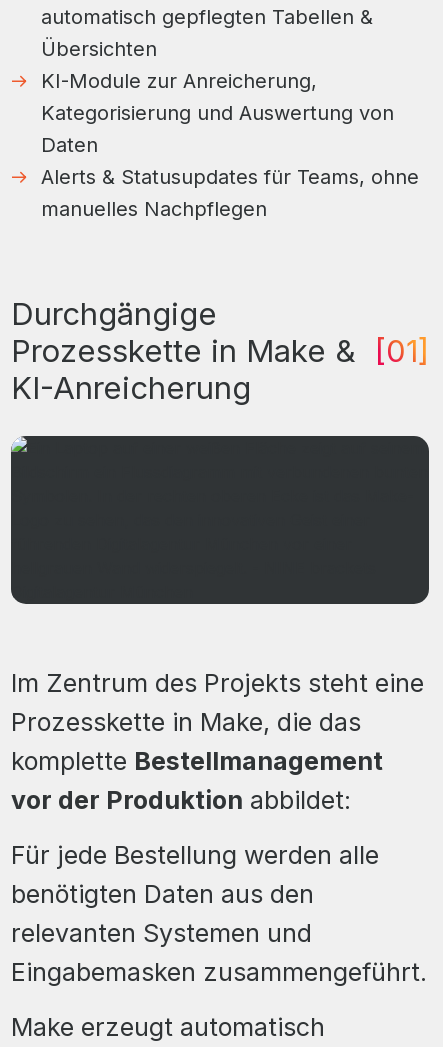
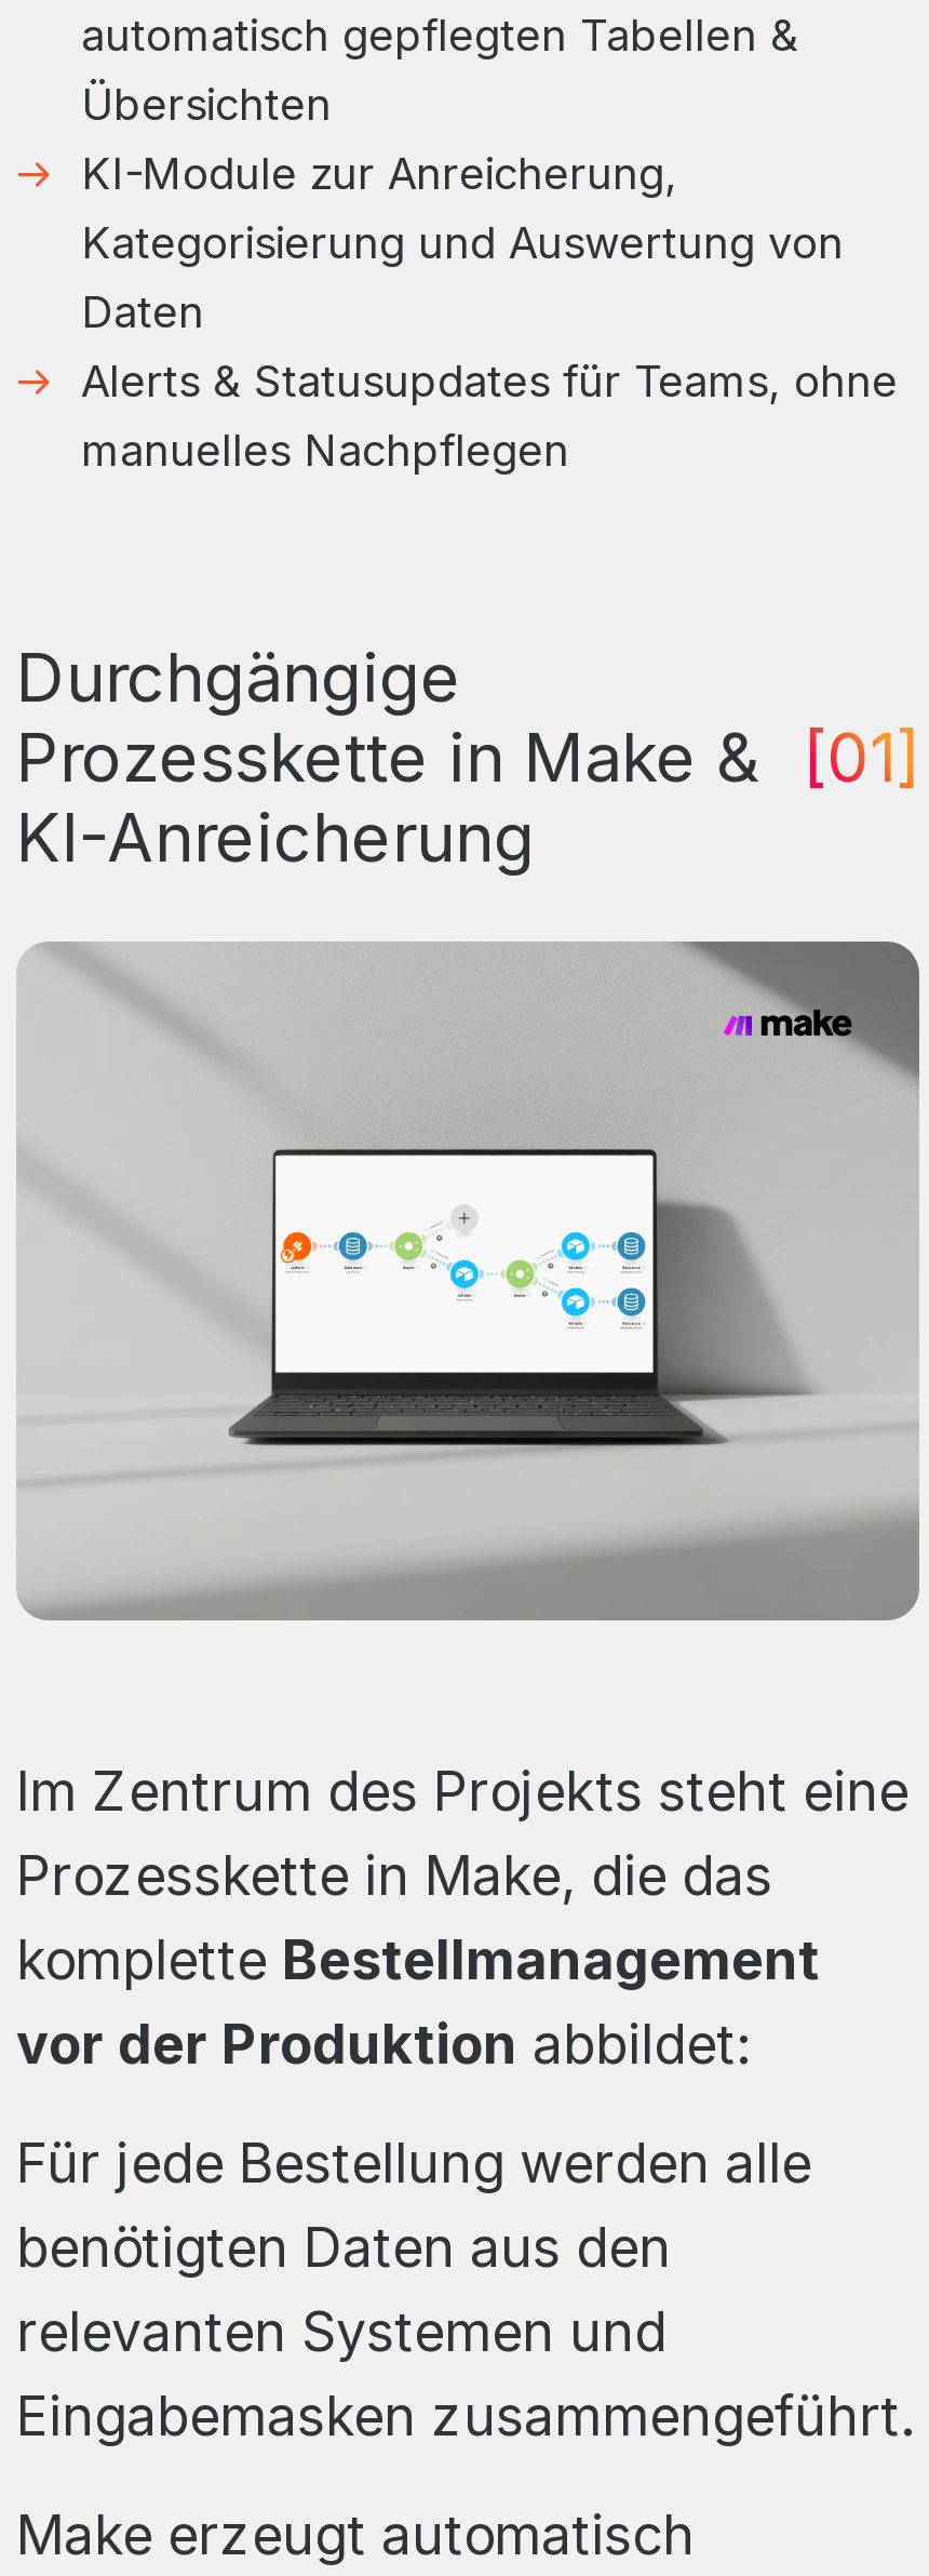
none -> [16,942,919,1618] [image]

